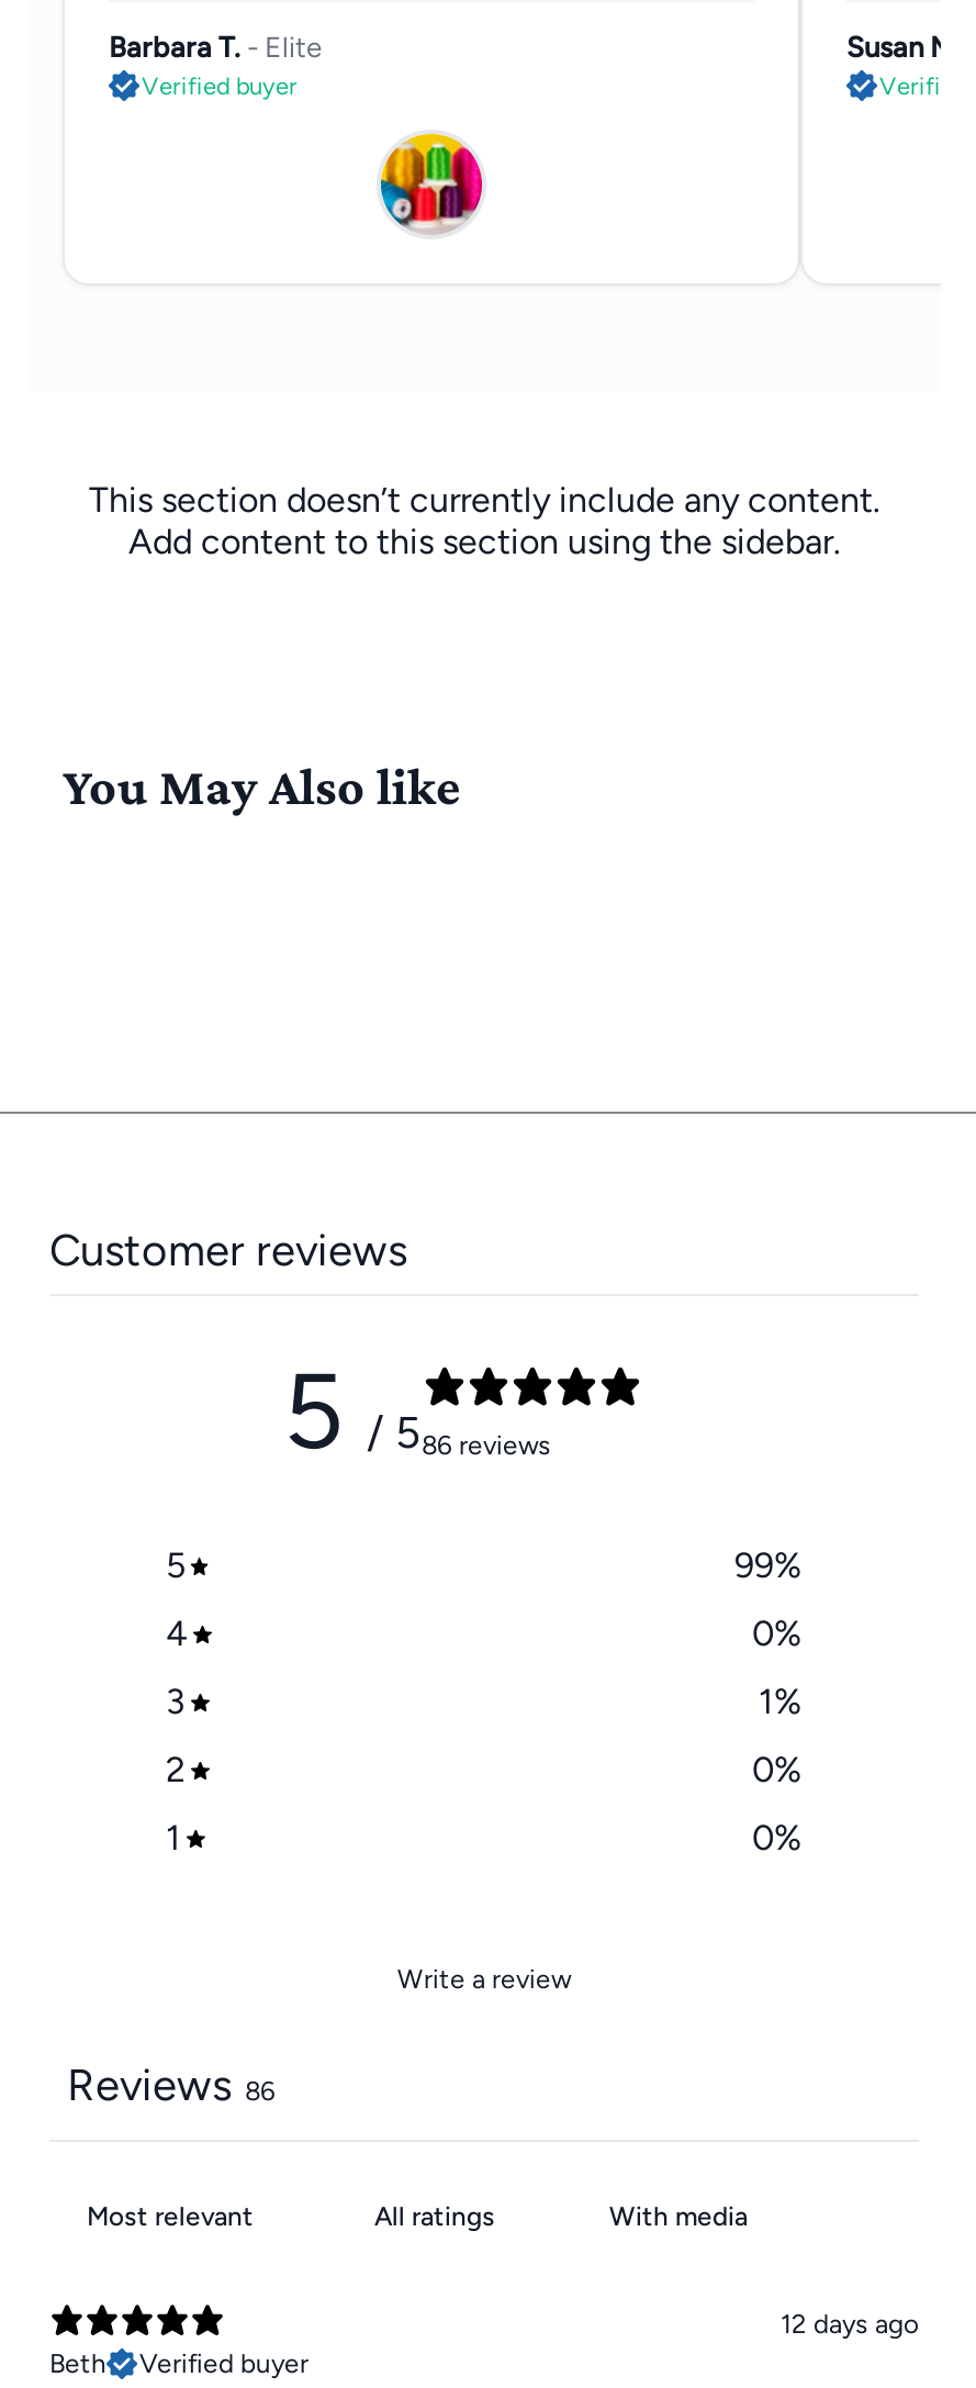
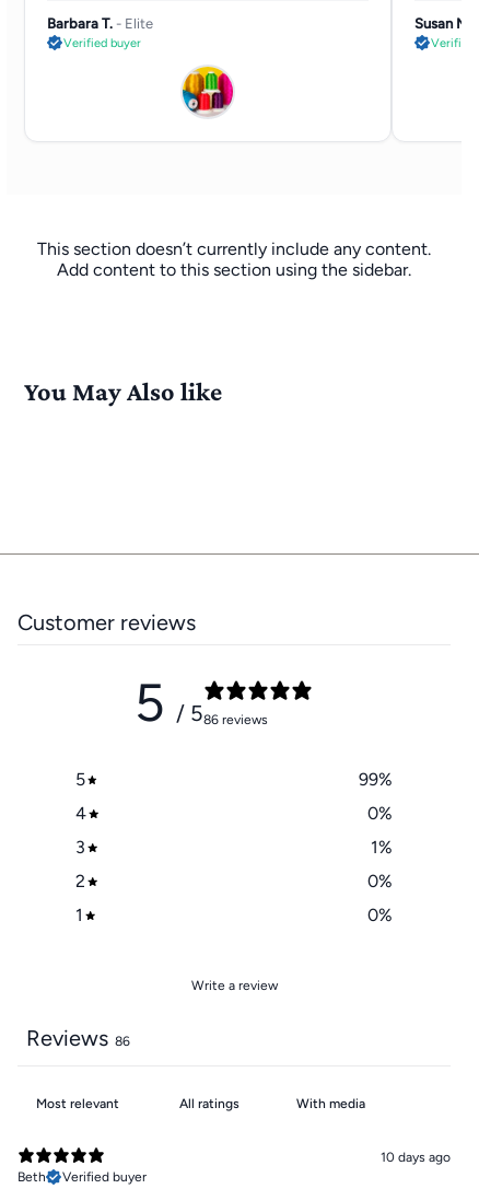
[781,2309,919,2340] 12 days ago -> [381,1150,451,1165] 10 days ago

